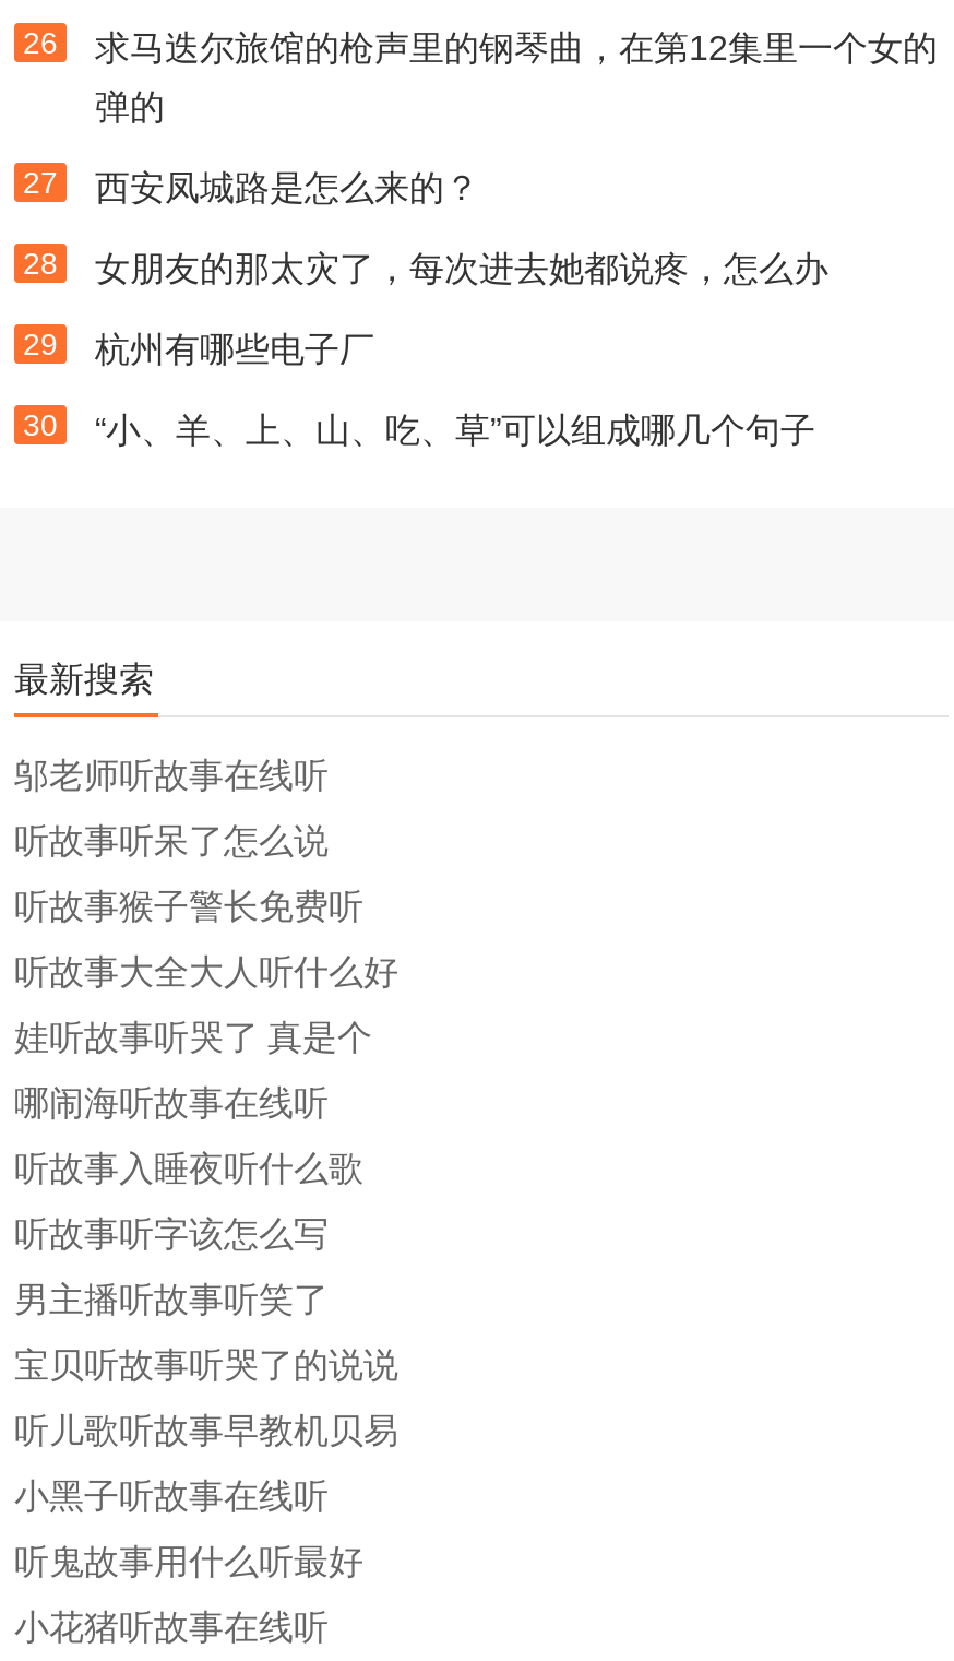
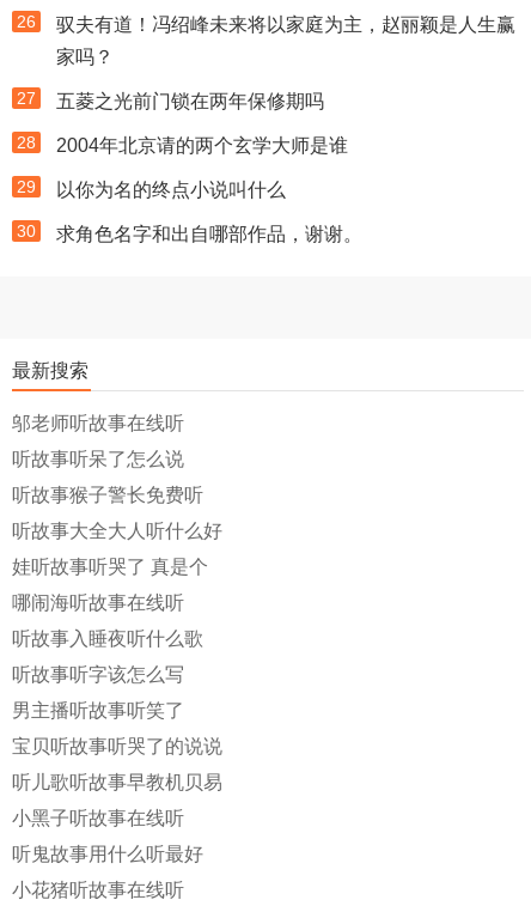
[95,29,938,67] 求马迭尔旅馆的枪声里的钢琴曲，在第12集里一个女的 -> [56,14,515,35] 驭夫有道！冯绍峰未来将以家庭为主，赵丽颖是人生赢
[95,88,165,126] 弹的 -> [56,47,114,67] 家吗？
[95,169,479,206] 西安凤城路是怎么来的？ -> [56,91,324,111] 五菱之光前门锁在两年保修期吗
[95,250,828,287] 女朋友的那太灾了，每次进去她都说疼，怎么办 -> [56,135,348,156] 2004年北京请的两个玄学大师是谁
[95,331,374,368] 杭州有哪些电子厂 -> [56,180,286,200] 以你为名的终点小说叫什么
[95,412,815,449] “小、羊、上、山、吃、草”可以组成哪几个句子 -> [56,224,362,244] 求角色名字和出自哪部作品，谢谢。

